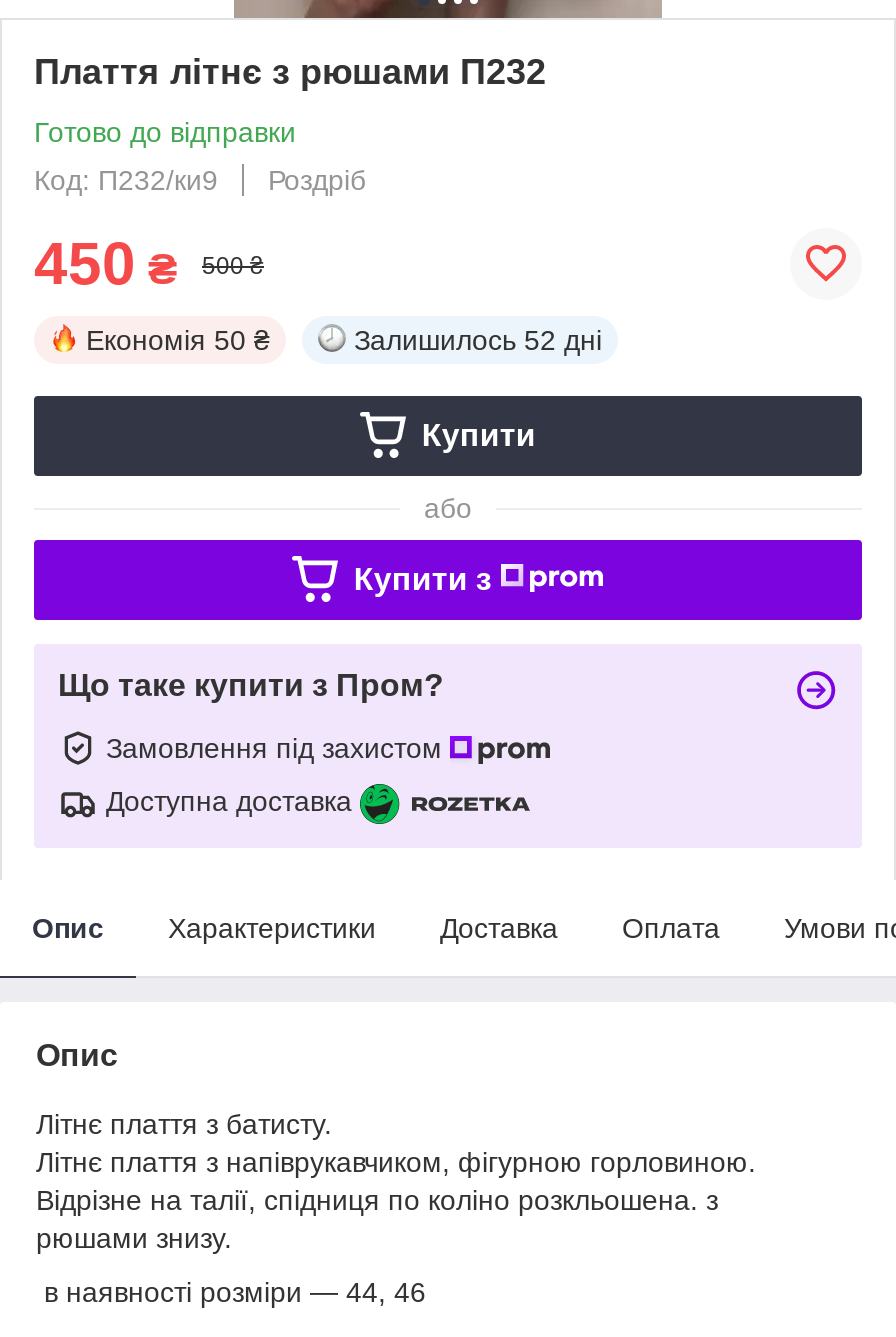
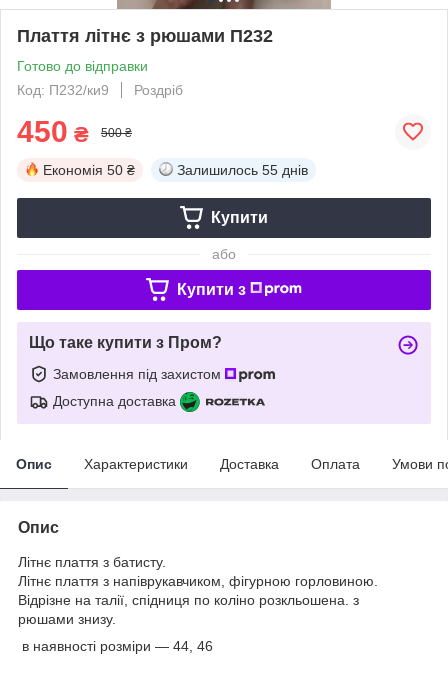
[354,324,602,356] Залишилось 52 дні -> [177,162,308,178] Залишилось 55 днів

